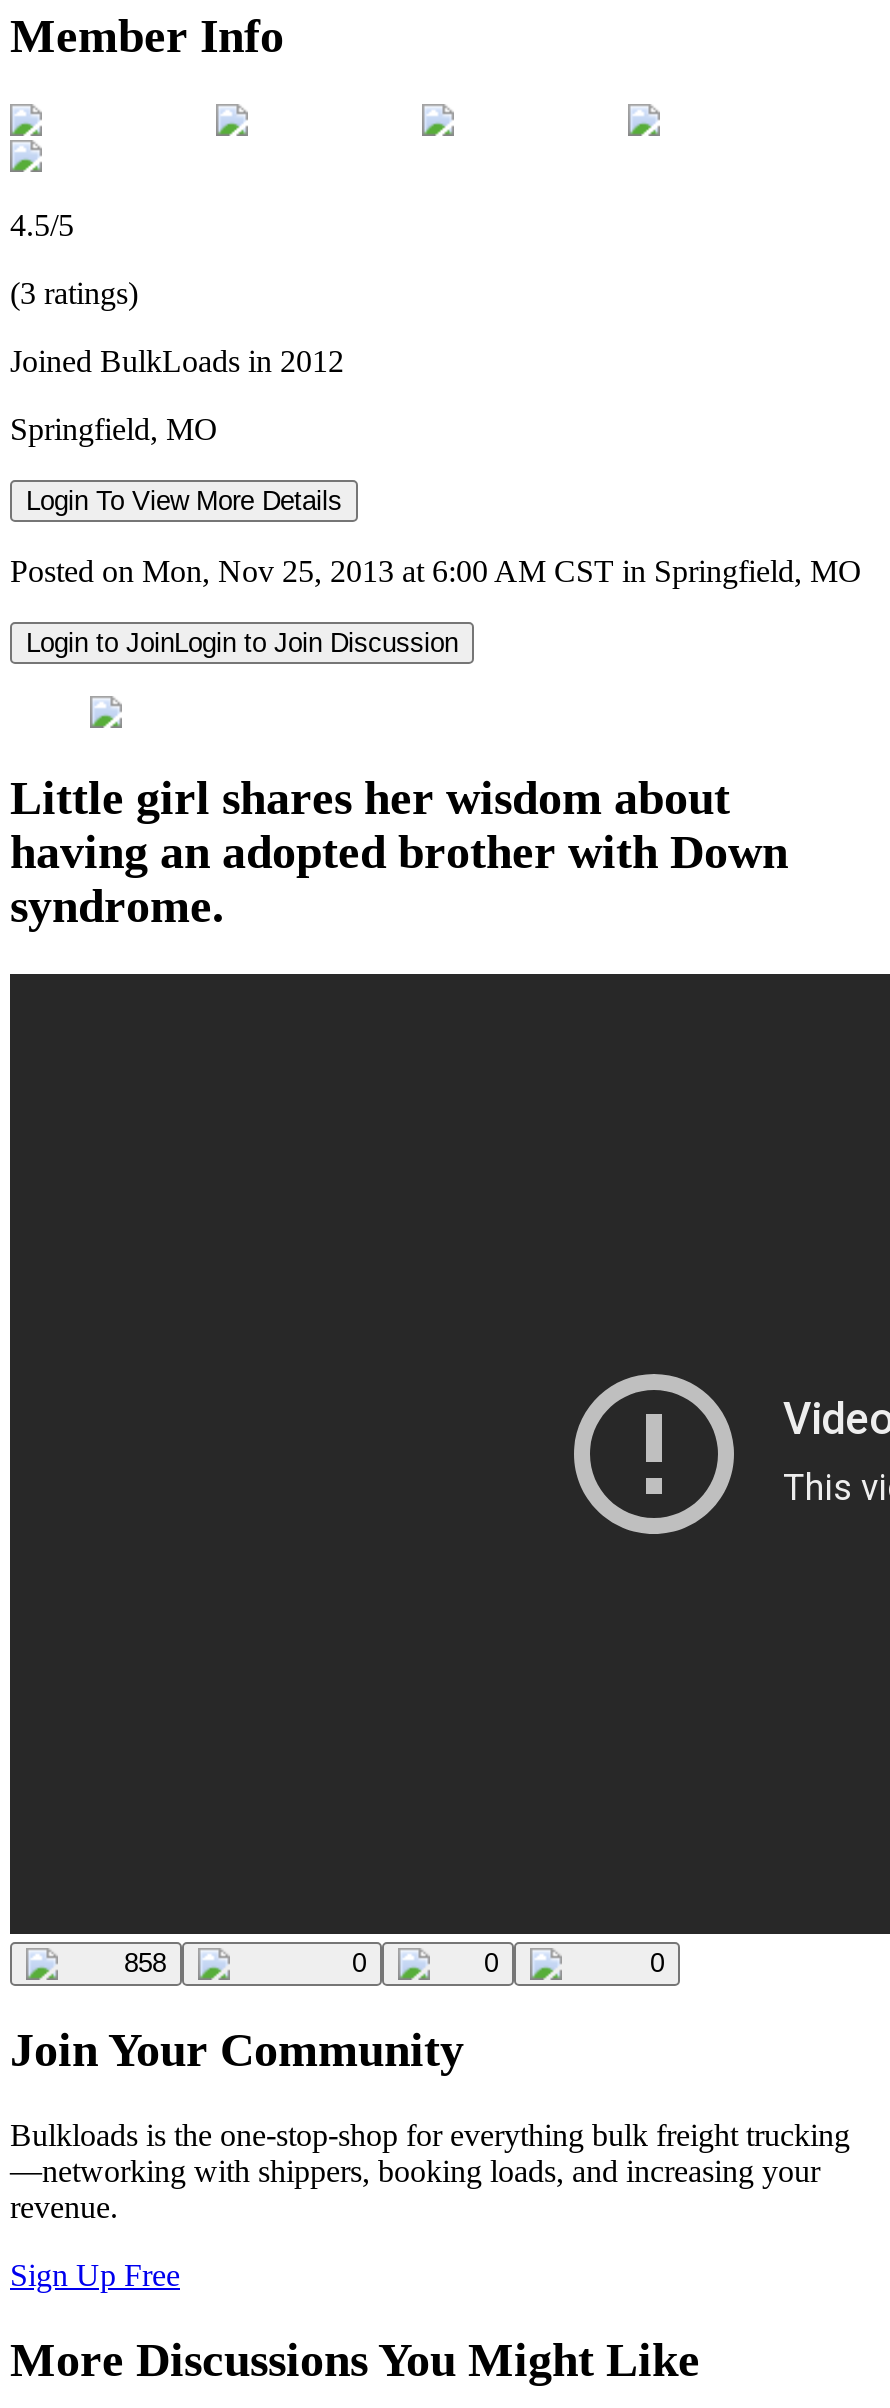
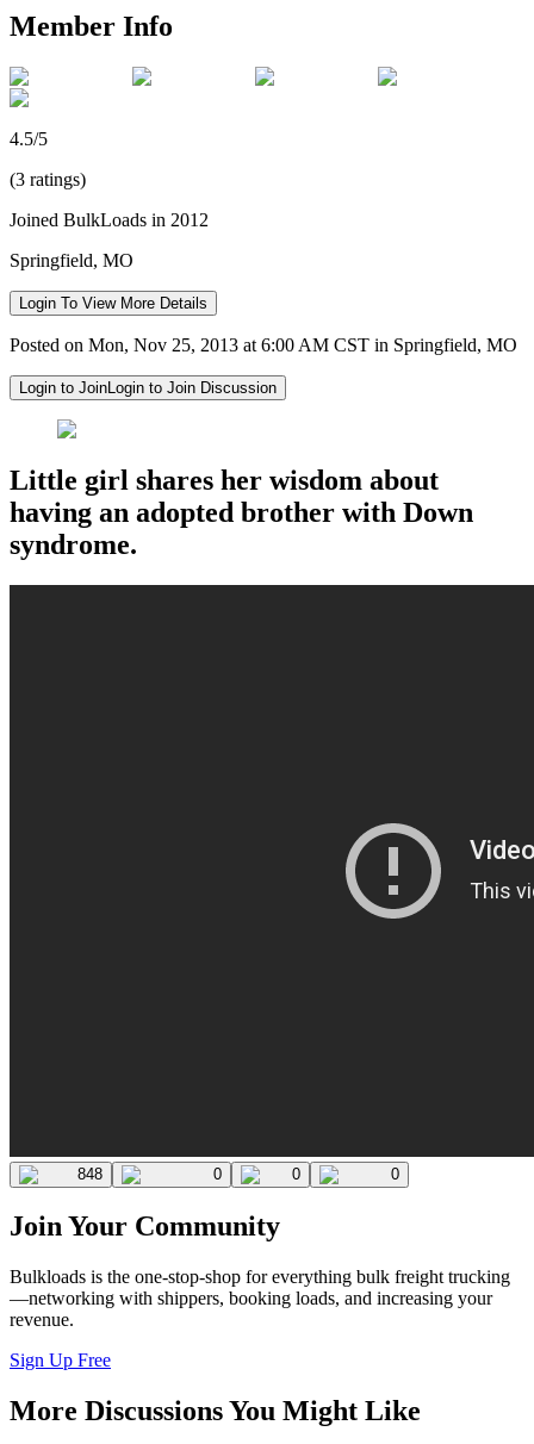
[124,1947,166,1977] 858 -> [77,1165,103,1182] 848

